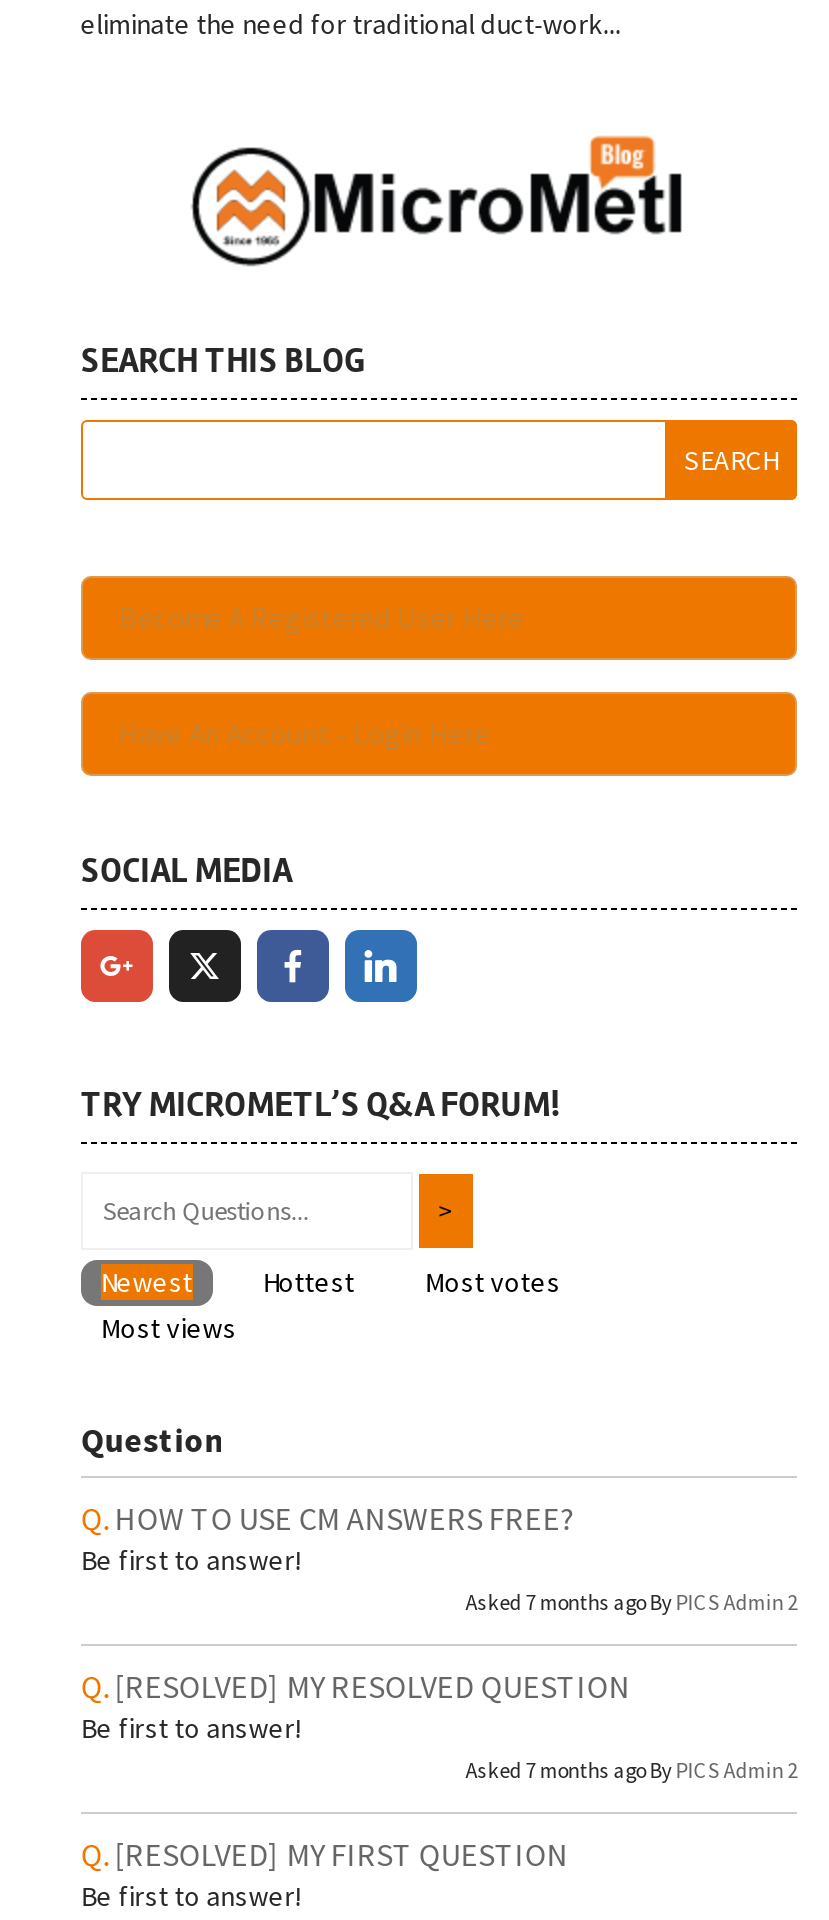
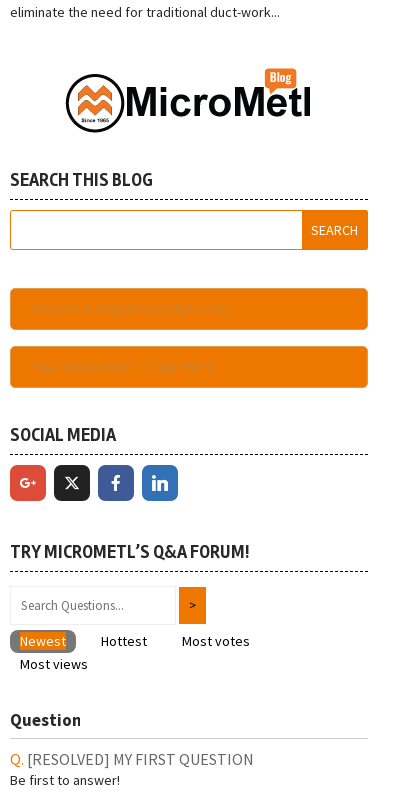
[81,1499,797,1785] HOW TO USE CM ANSWERS FREE? | Be first to answer! | Asked 7 months ago By PICS Admin 2 | [RESOLVED] MY RESOLVED QUESTION | Be first to answer! | Asked 7 months ago By PICS Admin 2 -> none

